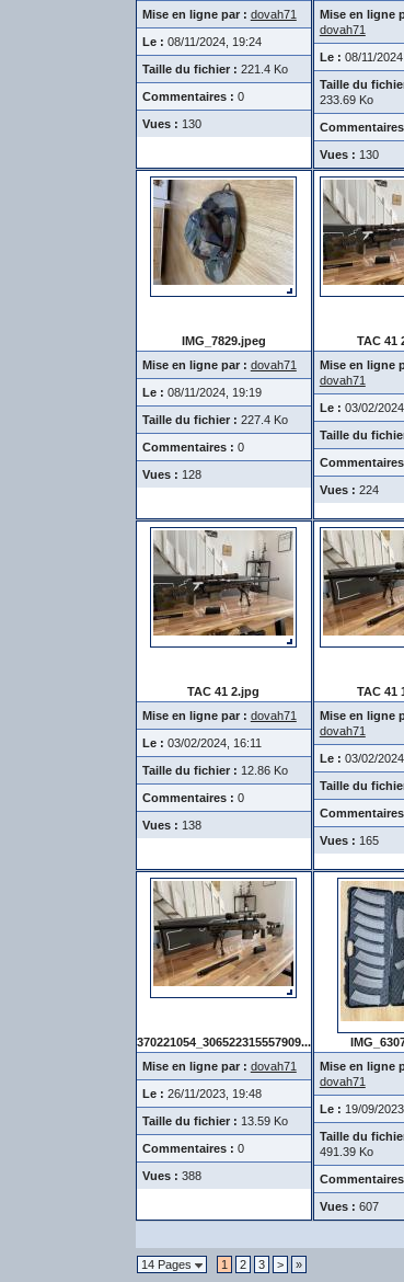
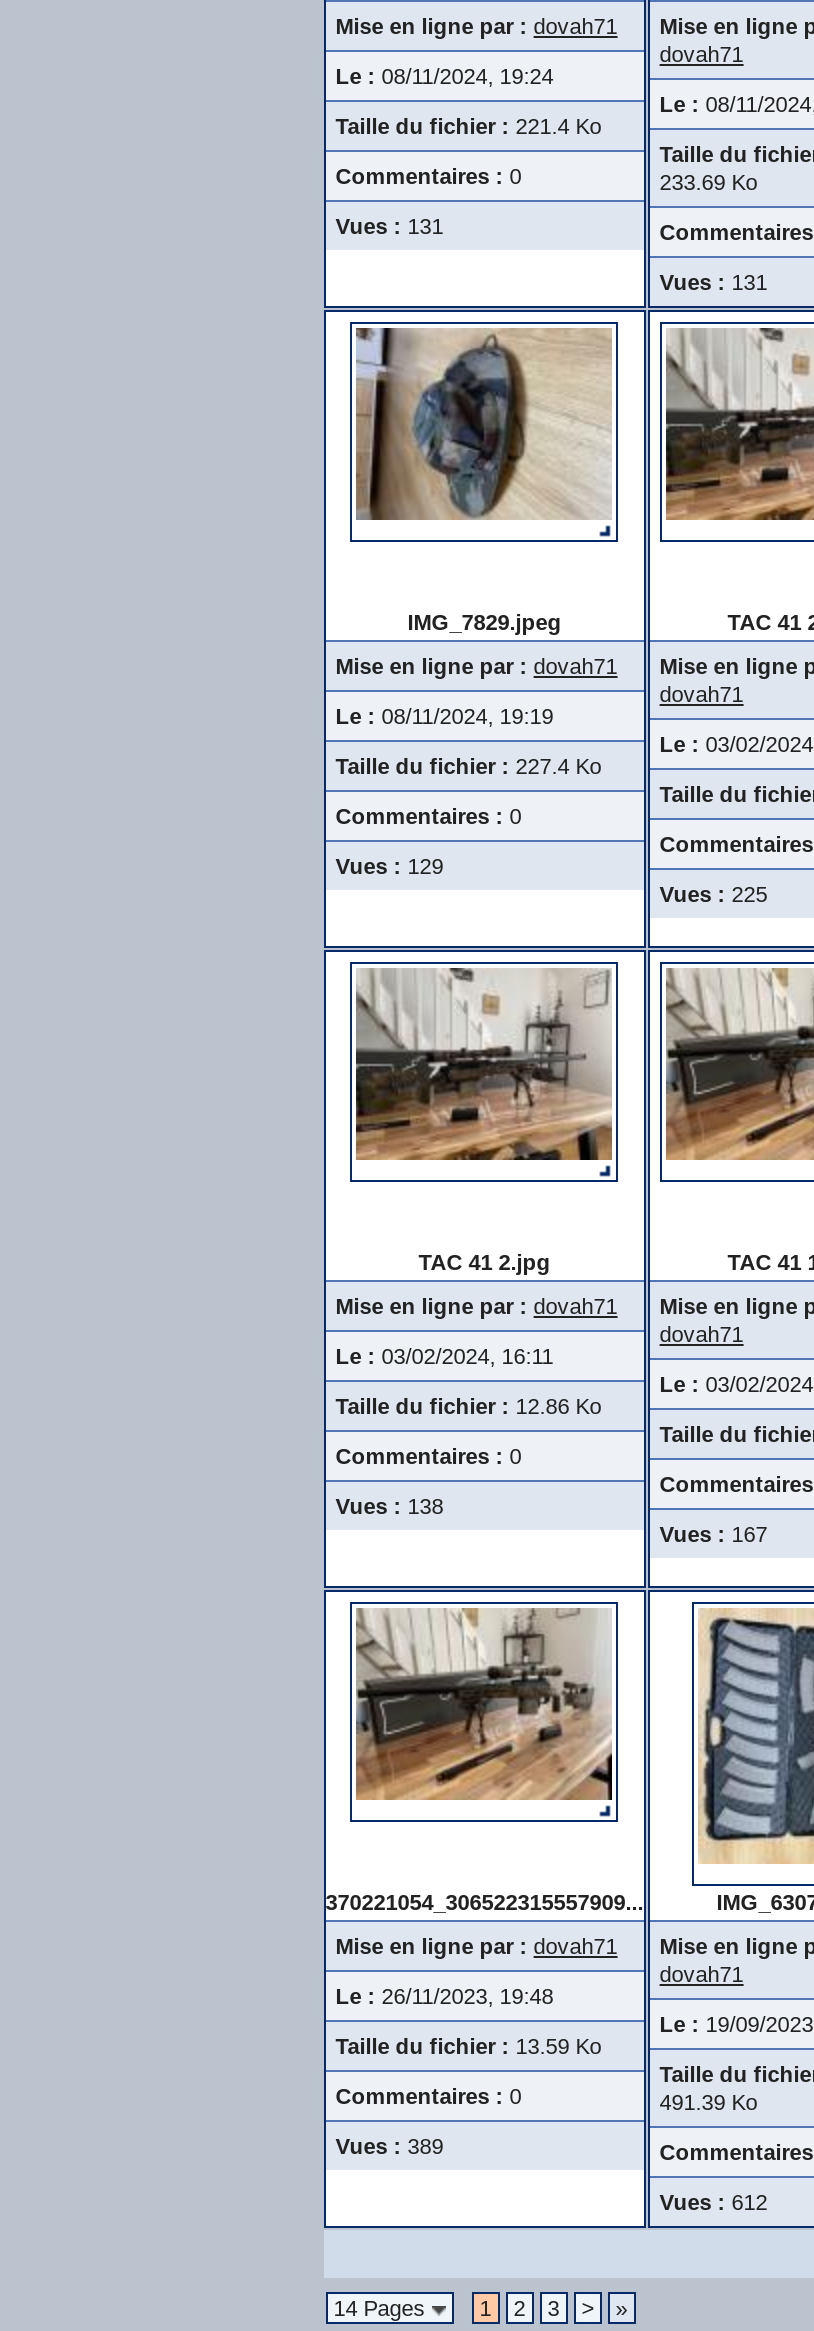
[142,117,201,130] Vues : 130 -> [336,214,444,238] Vues : 131
[319,148,379,161] Vues : 130 -> [660,270,768,294] Vues : 131
[142,468,201,481] Vues : 128 -> [336,854,444,878] Vues : 129
[319,483,379,496] Vues : 224 -> [660,882,768,906] Vues : 225
[319,834,379,847] Vues : 165 -> [660,1522,768,1546] Vues : 167
[142,1169,201,1182] Vues : 388 -> [336,2134,444,2158] Vues : 389
[319,1200,379,1213] Vues : 607 -> [660,2190,768,2214] Vues : 612

